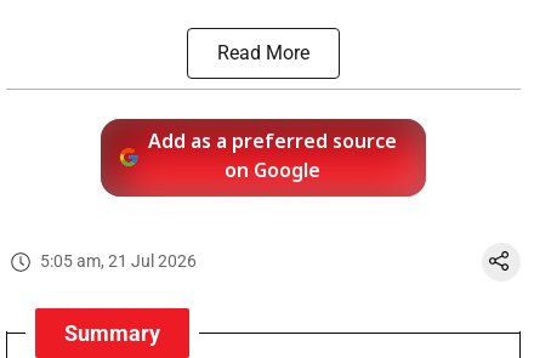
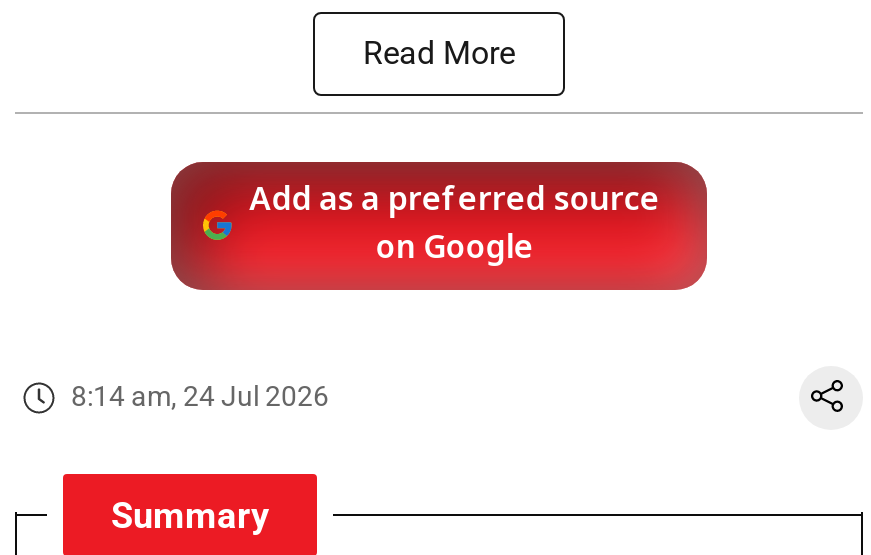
[40,252,197,271] 5:05 am, 21 Jul 2026 -> [71,380,329,412] 8:14 am, 24 Jul 2026

